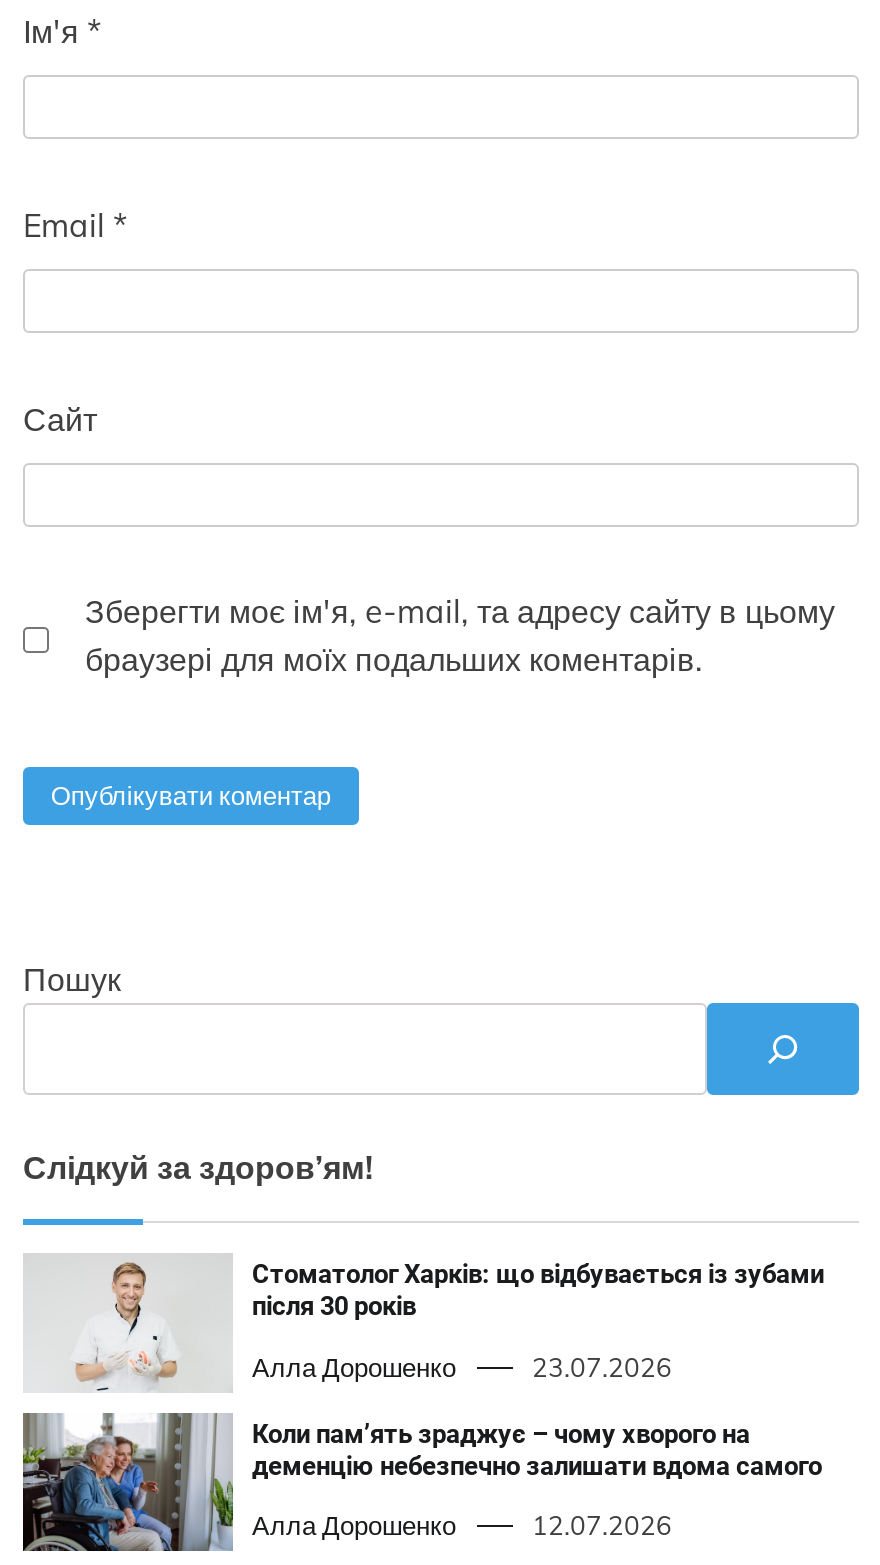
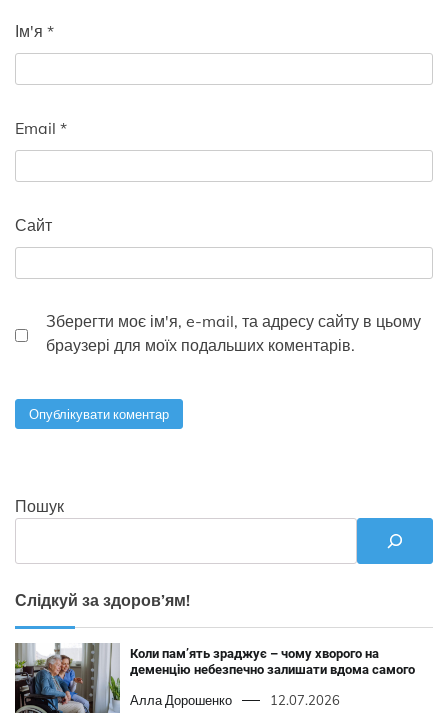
[23,1257,824,1393] [image] | Стоматолог Харків: що відбувається із зубами | після 30 років | Алла Дорошенко | 23.07.2026 -> none

